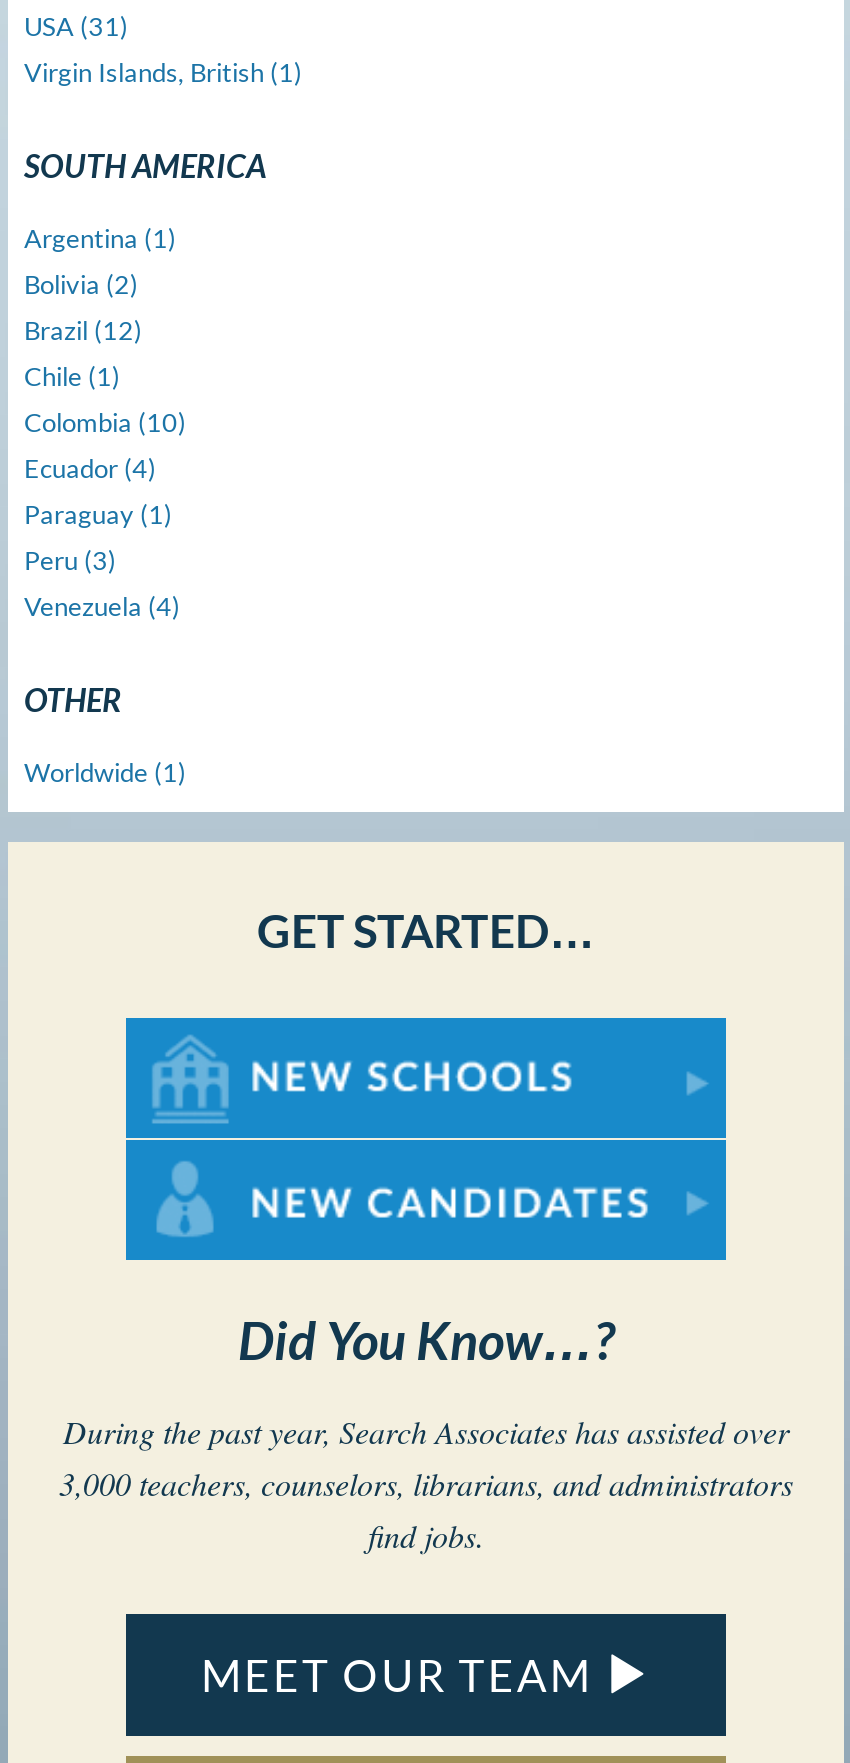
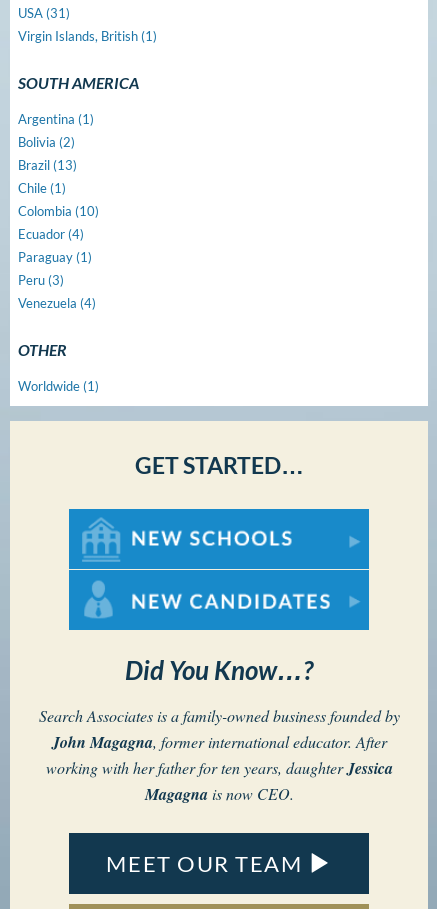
[24,314,142,346] Brazil (12) -> [18,157,77,173] Brazil (13)
[59,1410,793,1556] During the past year, Search Associates has assisted over | 3,000 teachers, counselors, librarians, and administrators | find jobs. -> [38,705,399,805] Search Associates is a family-owned business founded by | John Magagna, former international educator. After | working with her father for ten years, daughterJessica | Magagna is now CEO.

